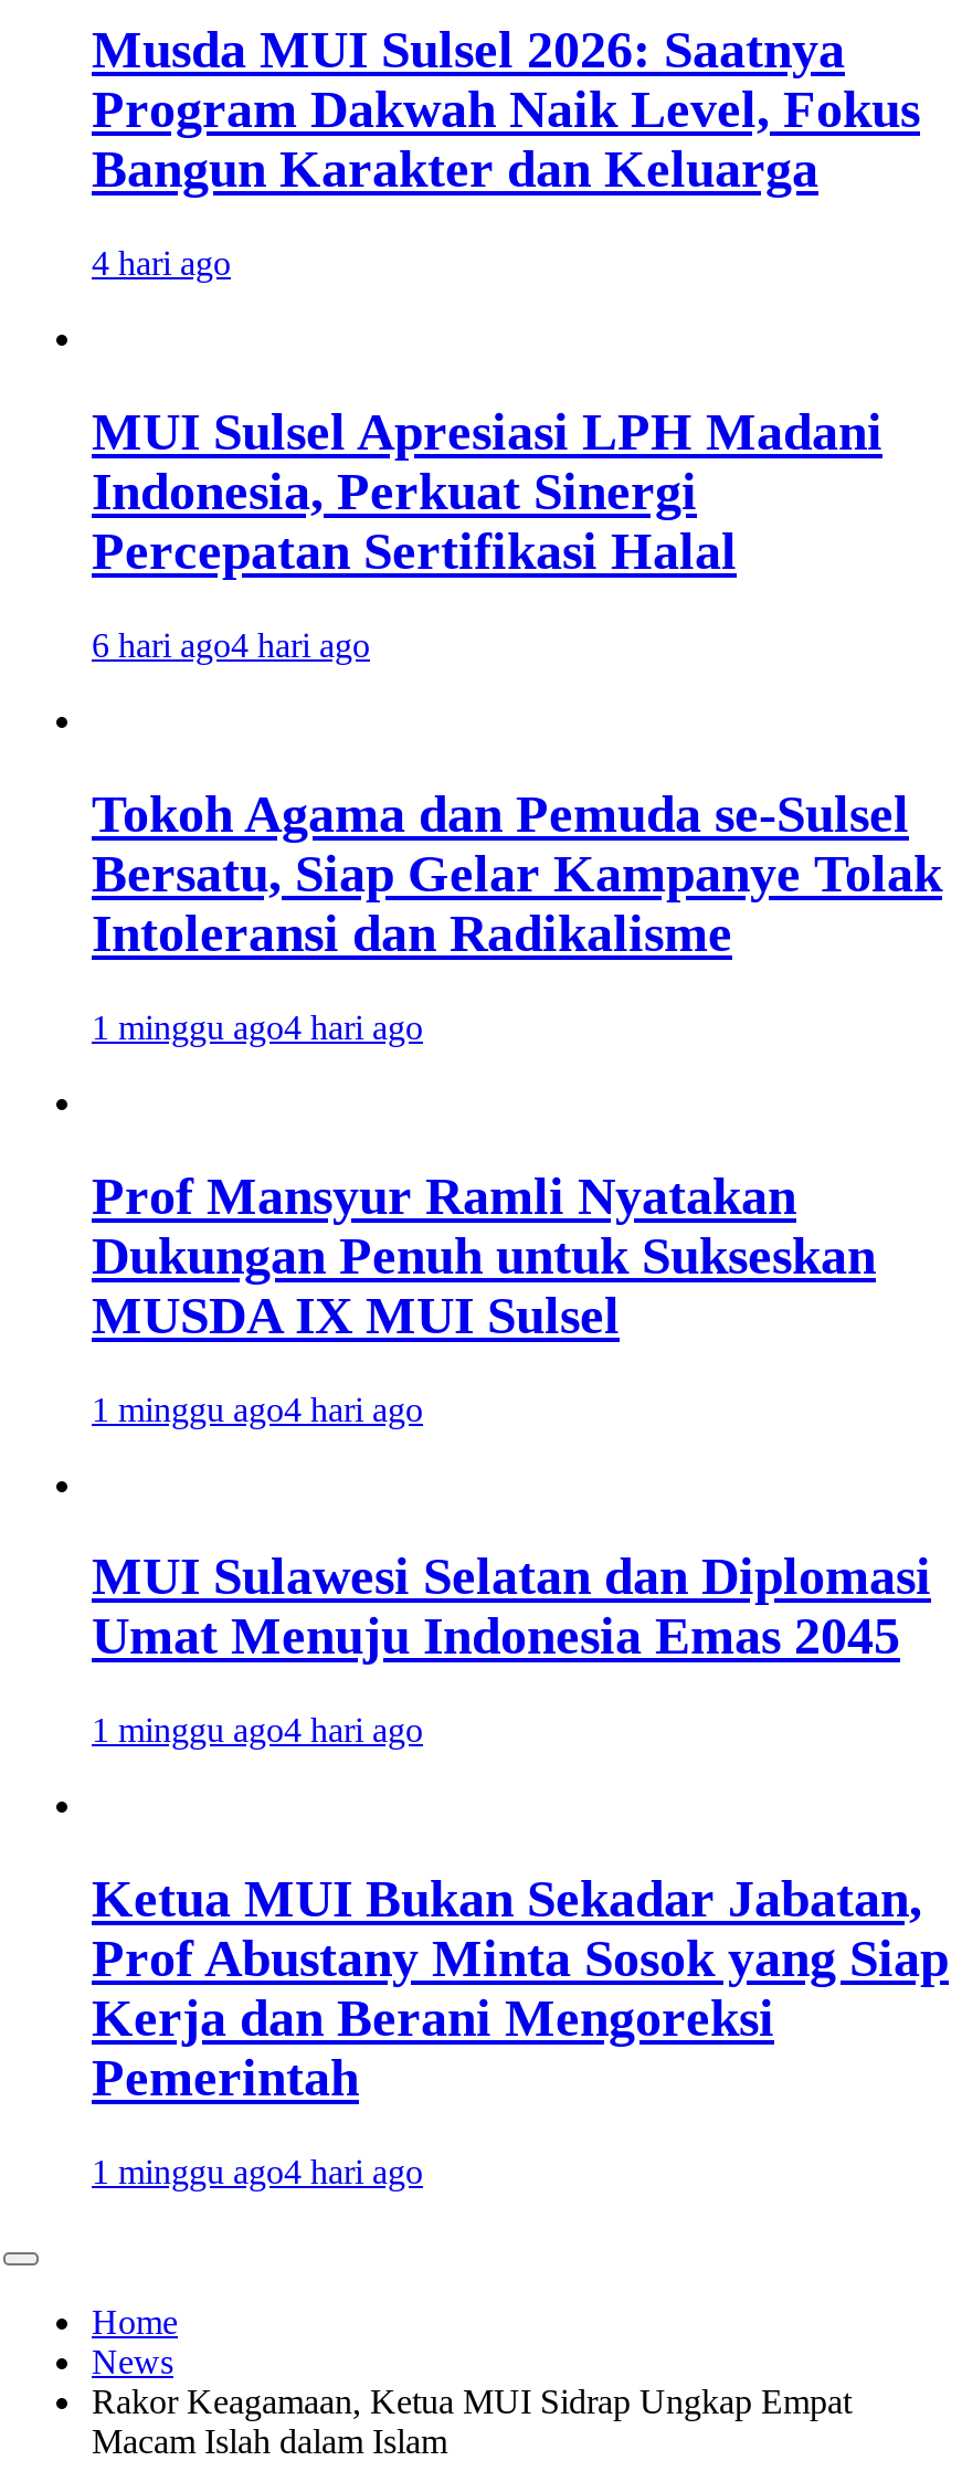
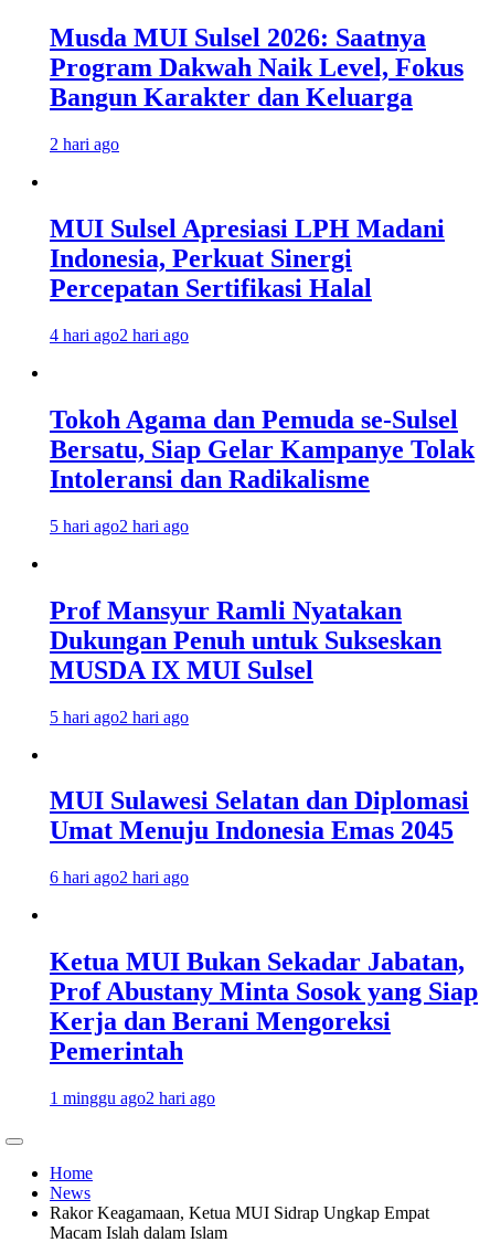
[92,244,231,282] 4 hari ago -> [50,135,119,154] 2 hari ago
[92,626,370,664] 6 hari ago4 hari ago -> [50,326,189,344] 4 hari ago2 hari ago
[92,1008,423,1045] 1 minggu ago4 hari ago -> [50,516,189,535] 5 hari ago2 hari ago
[92,1390,423,1427] 1 minggu ago4 hari ago -> [50,707,189,726] 5 hari ago2 hari ago
[92,1712,423,1749] 1 minggu ago4 hari ago -> [50,868,189,887] 6 hari ago2 hari ago
[92,2153,423,2191] 1 minggu ago4 hari ago -> [50,1089,215,1107] 1 minggu ago2 hari ago

